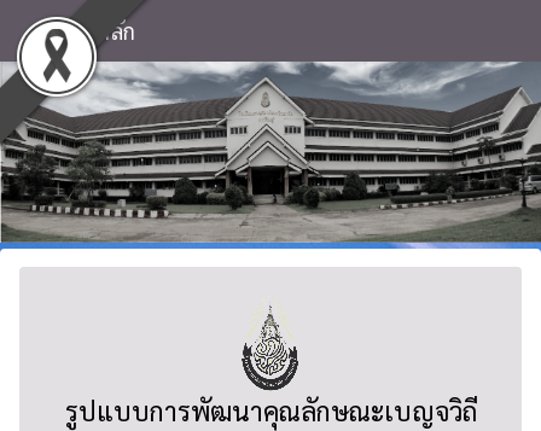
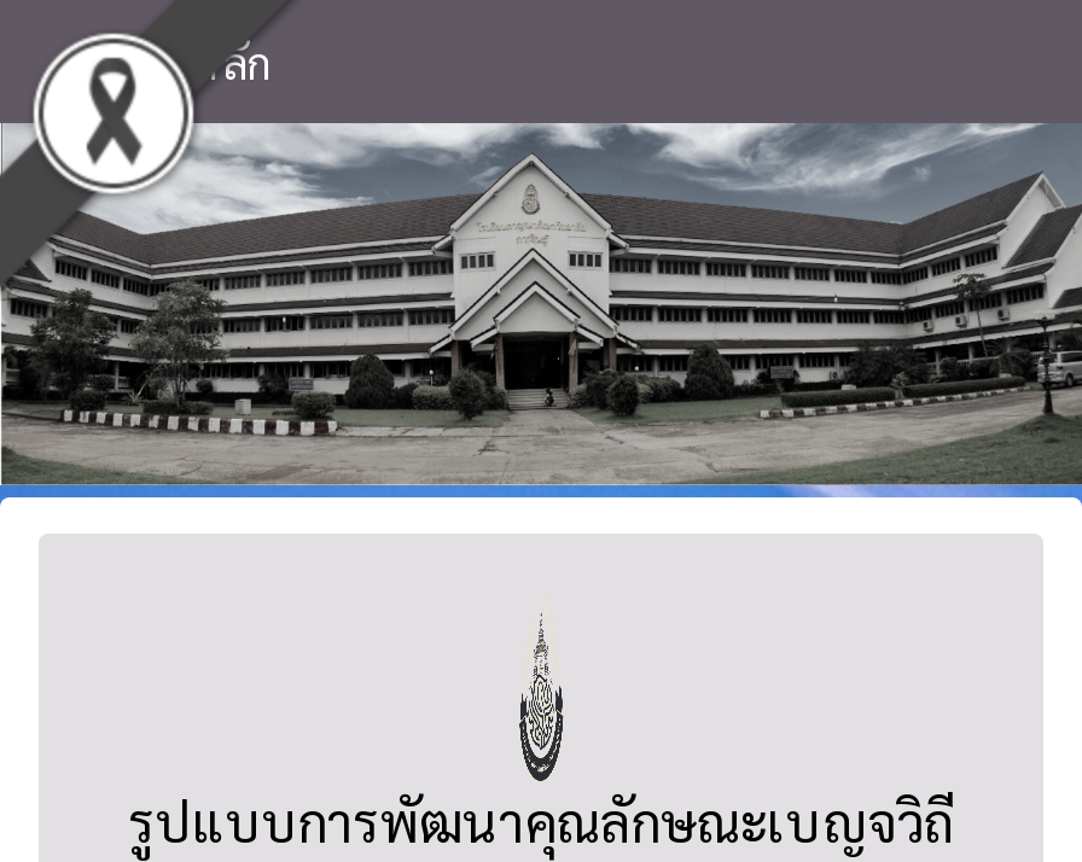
[240,307,299,391] [image] -> [485,640,597,780] [image]

